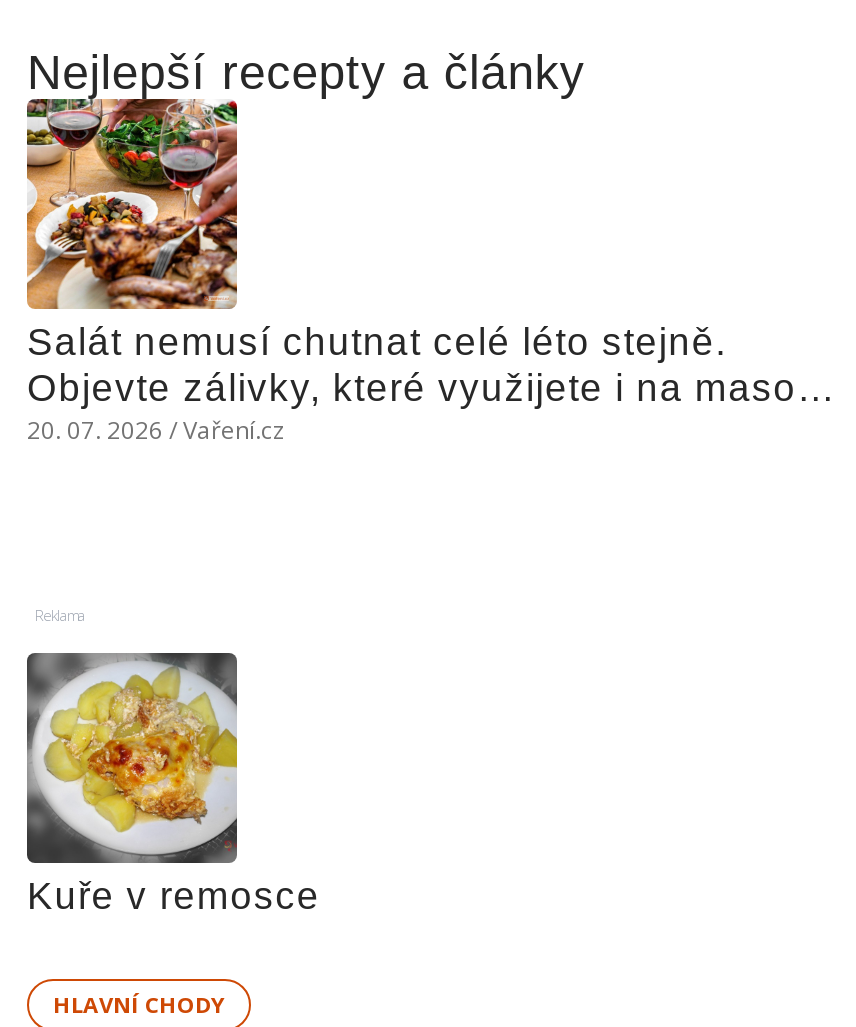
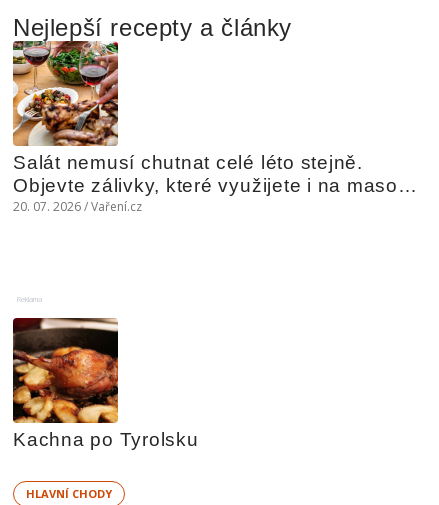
[25,651,320,917] [image] | Kuře v remosce -> [13,317,199,450] [image] | Kachna po Tyrolsku

